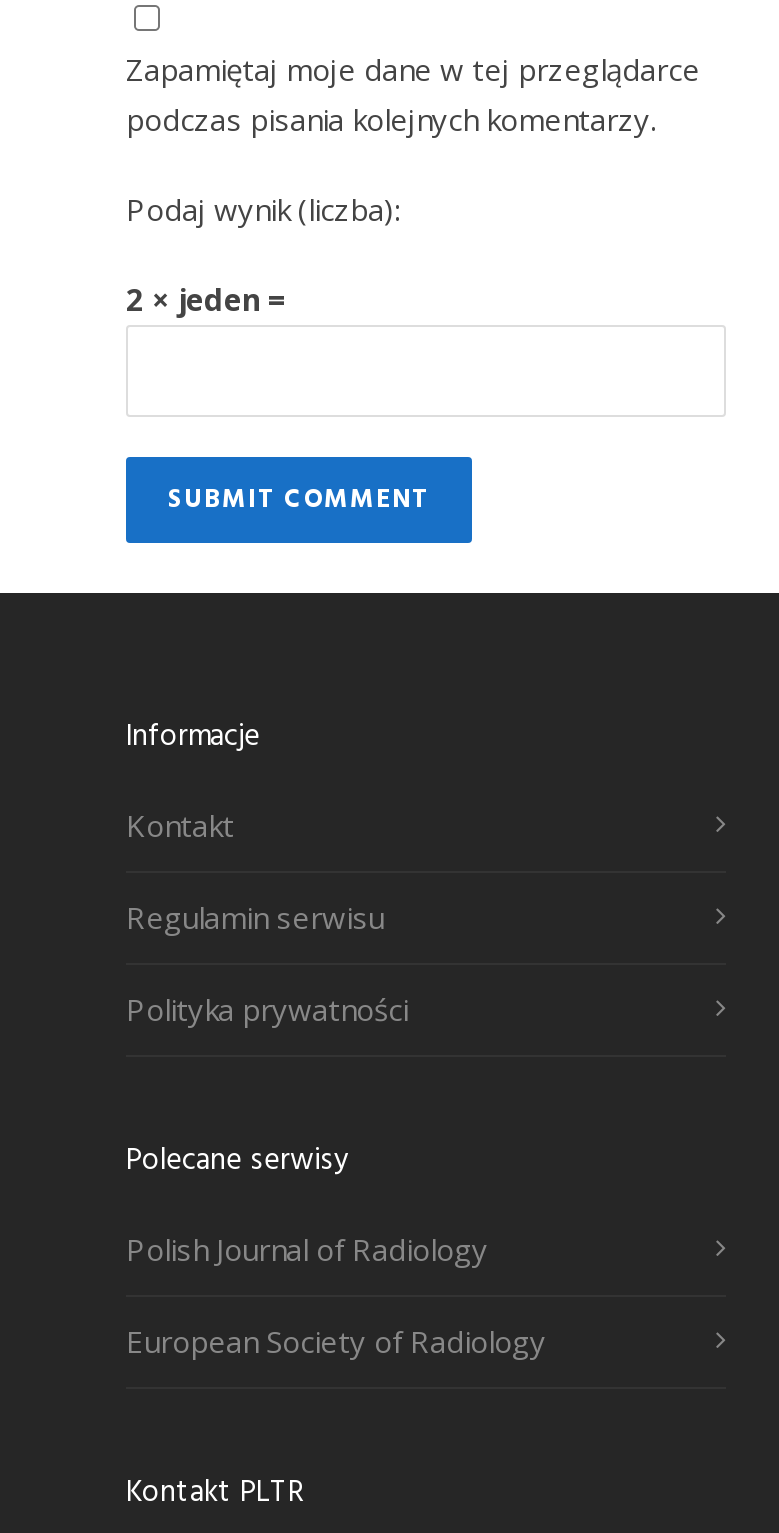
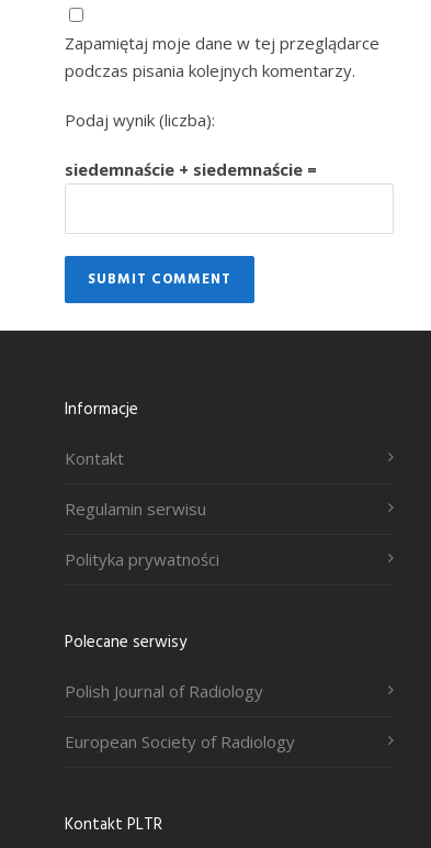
[126,279,286,319] 2 × jeden = -> [65,158,317,180] siedemnaście + siedemnaście =

